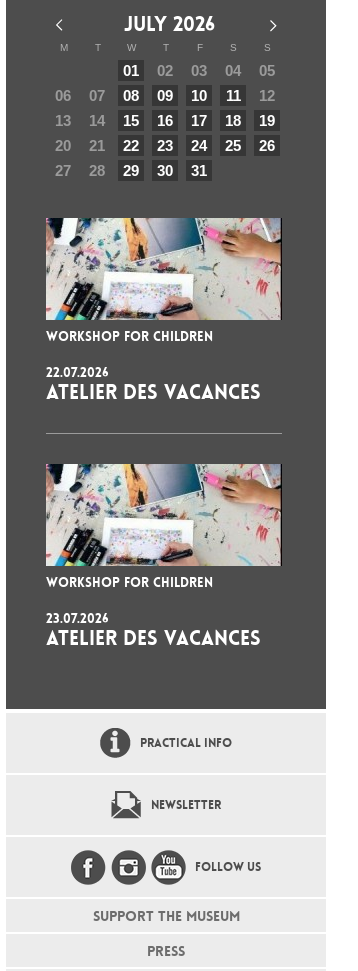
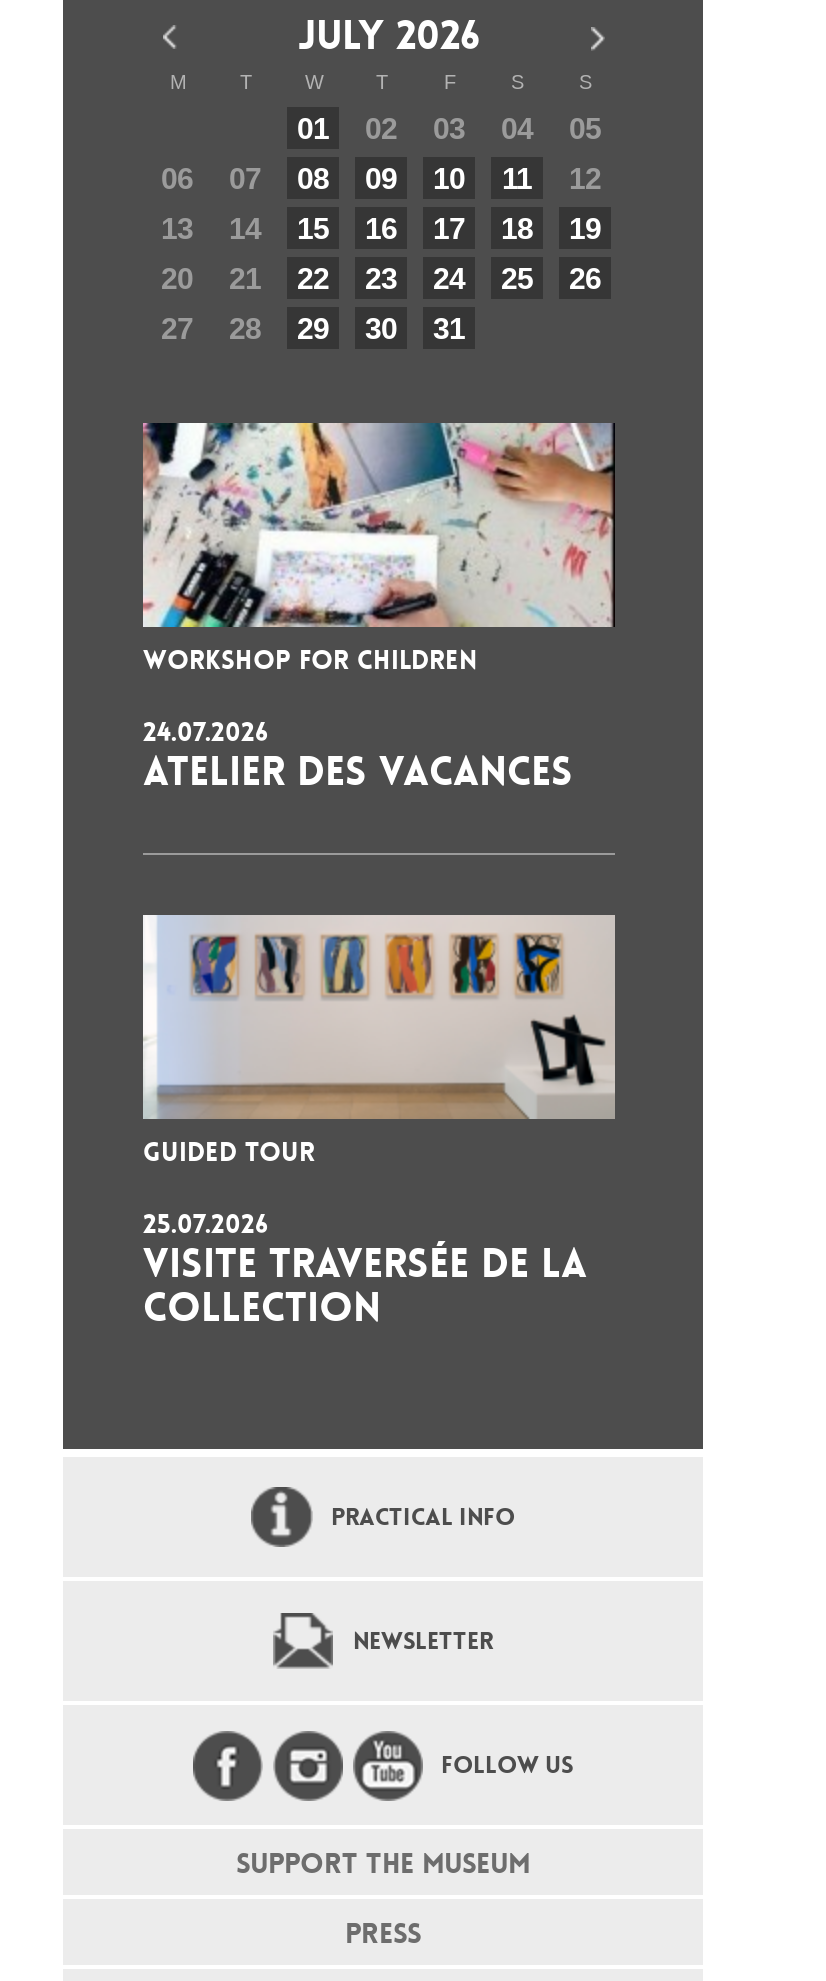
[46,364,109,381] 22.07.2026 -> [143,715,269,749] 24.07.2026
[45,463,283,591] [image] | WORKSHOP FOR CHILDREN -> [141,913,617,1169] [image] | GUIDED TOUR
[46,610,261,651] 23.07.2026 | ATELIER DES VACANCES -> [143,1207,587,1333] 25.07.2026 | VISITE TRAVERSÉE DE LA | COLLECTION

